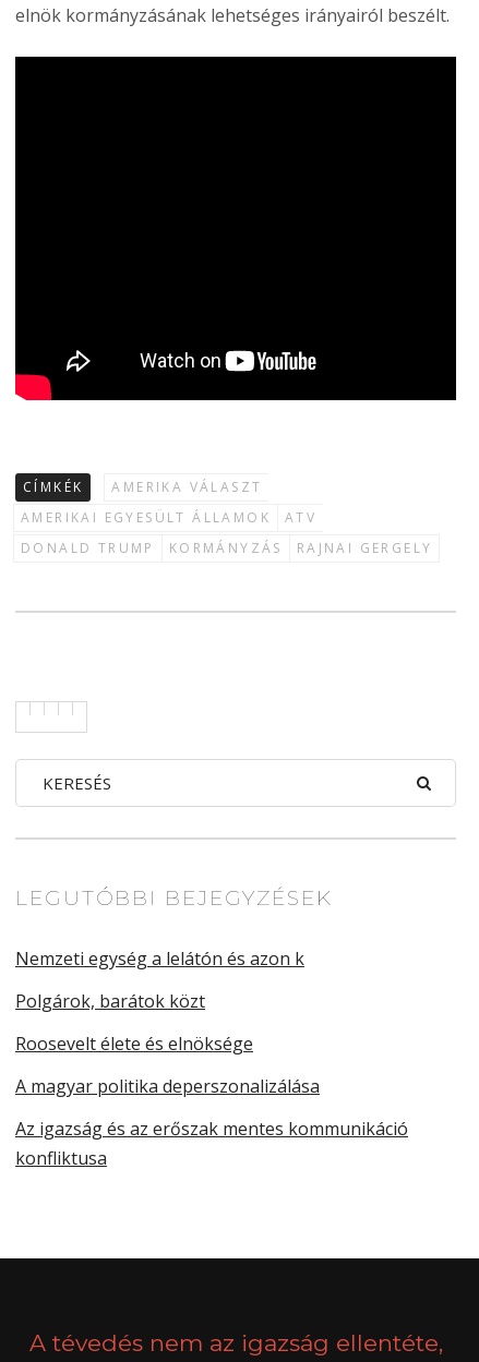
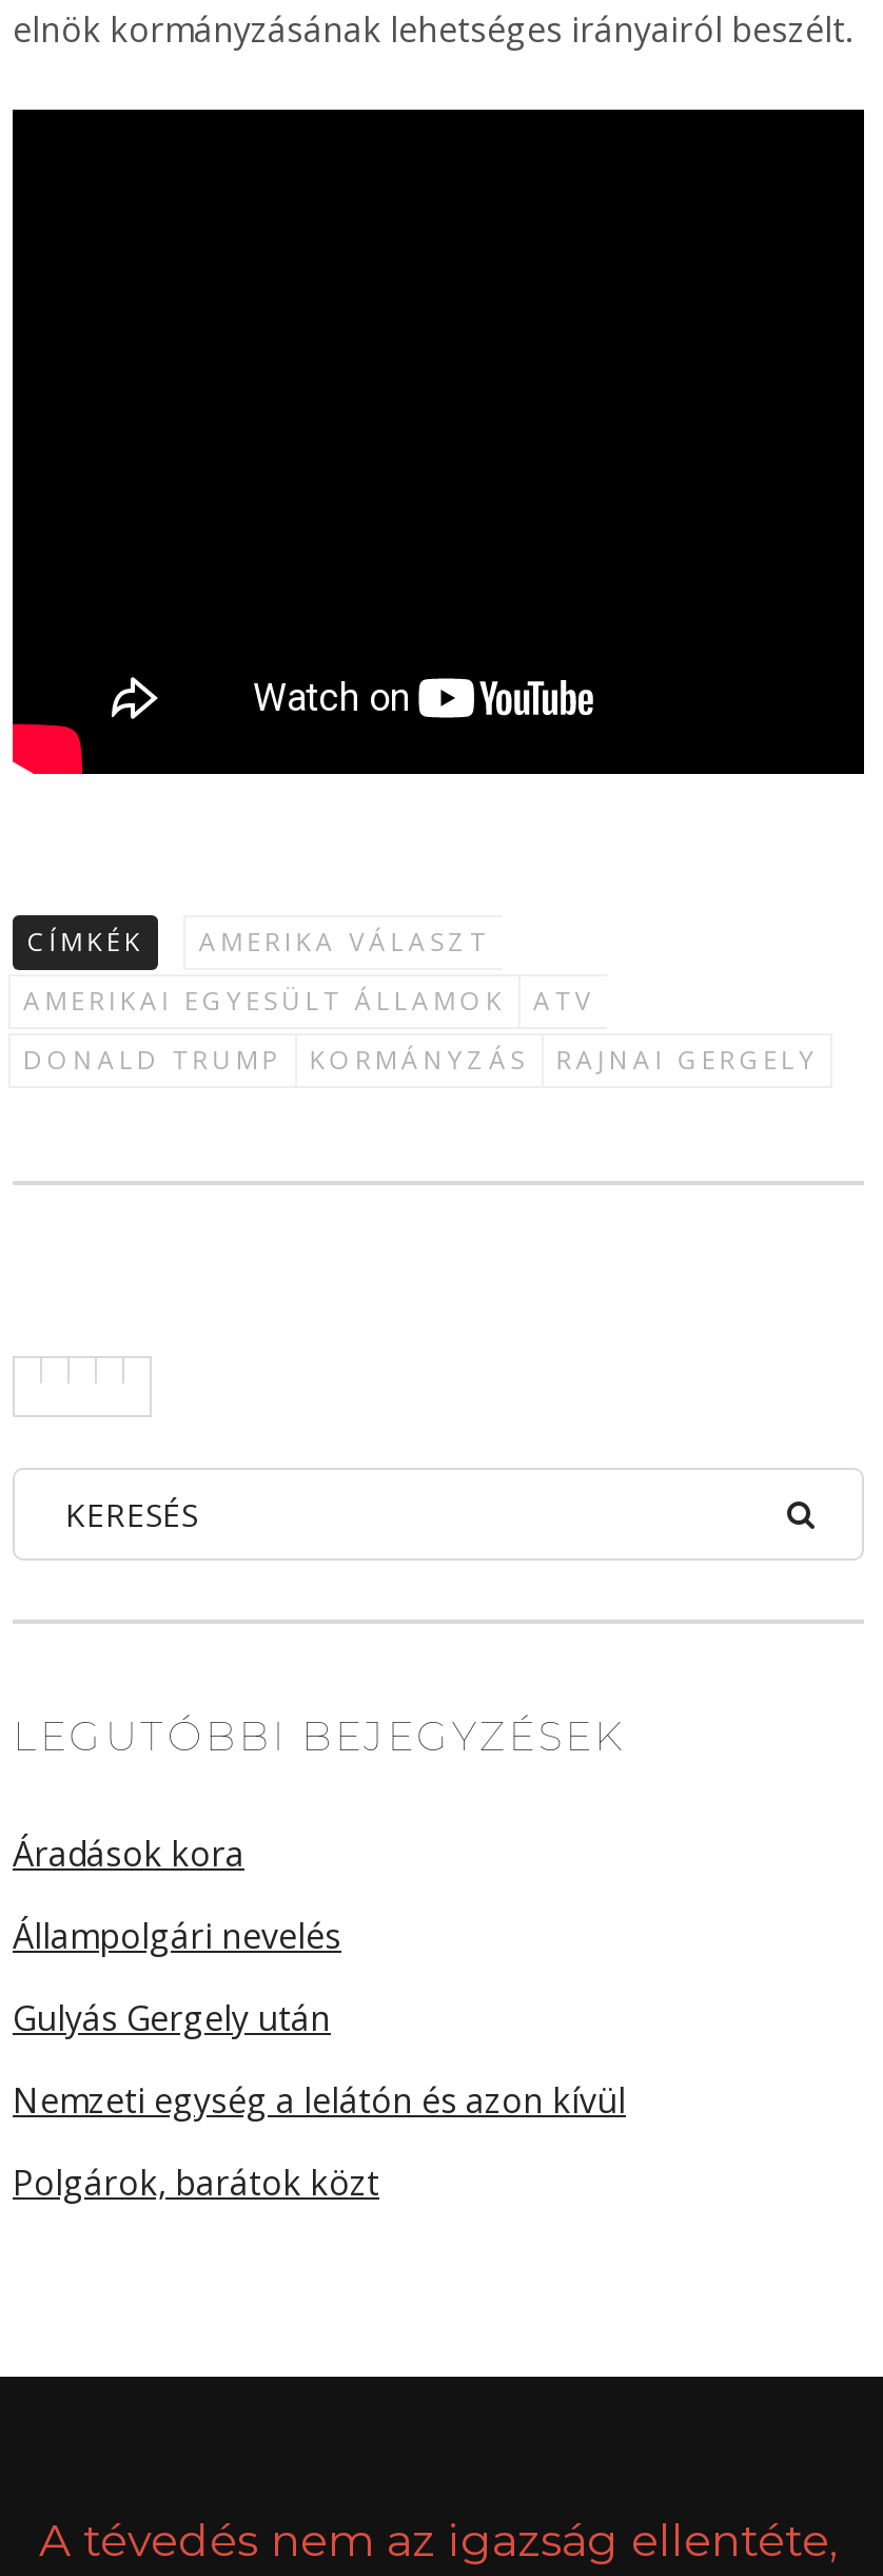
[15,947,304,971] Nemzeti egység a lelátón és azon k -> [13,1831,626,2124] Áradások kora | Állampolgári nevelés | Gulyás Gergely után | Nemzeti egység a lelátón és azon kívül
moved [15,989,205,1013] -> [13,2159,379,2206]: Polgárok, barátok közt
[15,1032,408,1170] Roosevelt élete és elnöksége | A magyar politika deperszonalizálása | Az igazság és az erőszak mentes kommunikáció | konfliktusa -> none

